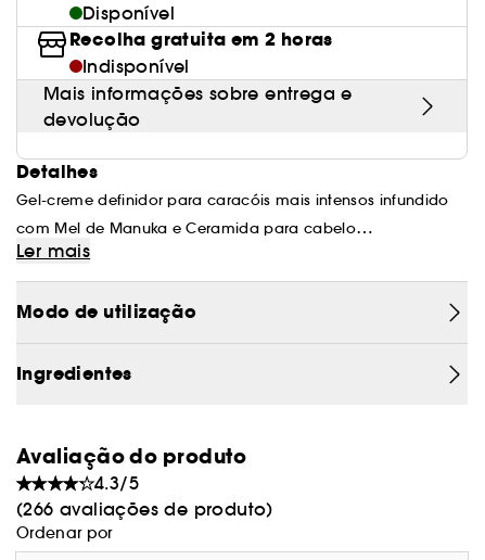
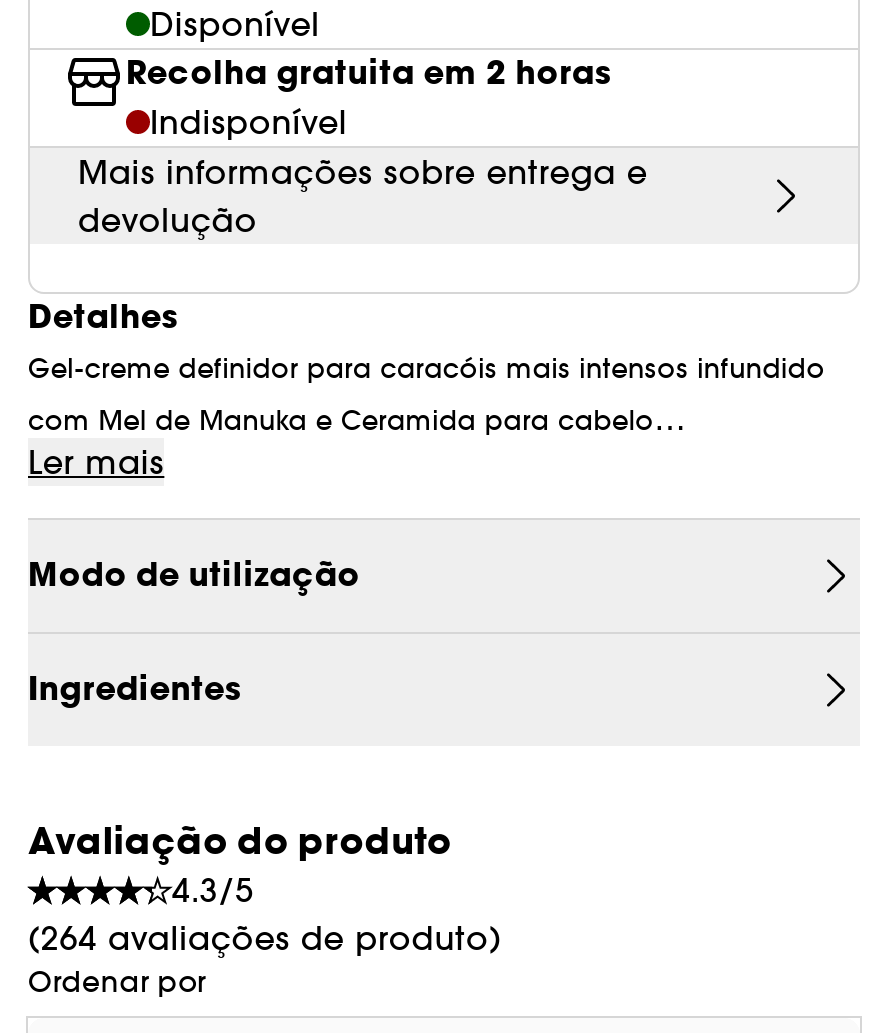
[16,498,273,520] (266 avaliações de produto) -> [28,918,502,958] (264 avaliações de produto)

